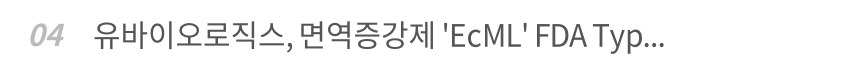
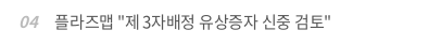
[93,13,665,57] 유바이오로직스, 면역증강제 'EcML' FDA Typ... -> [54,10,331,34] 플라즈맵 "제 3자배정 유상증자 신중 검토"

